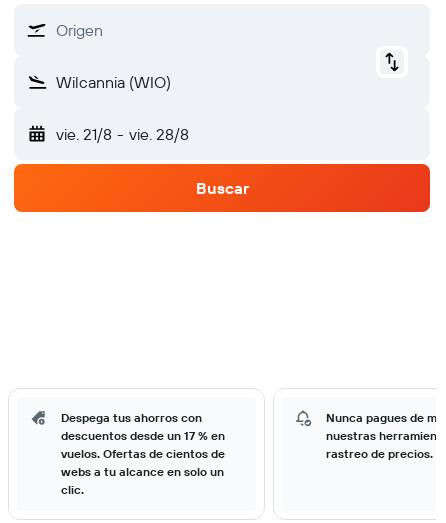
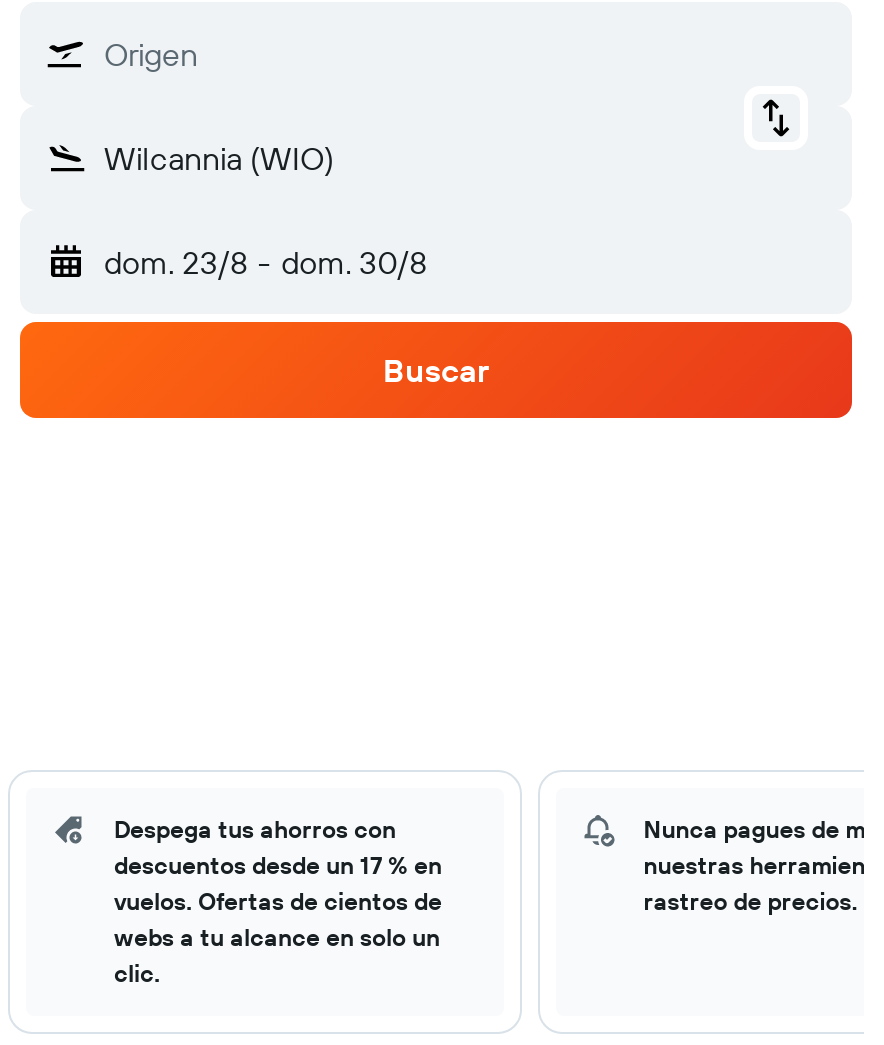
[56,124,189,144] vie. 21/8 - vie. 28/8 -> [104,242,427,282] dom. 23/8 - dom. 30/8

